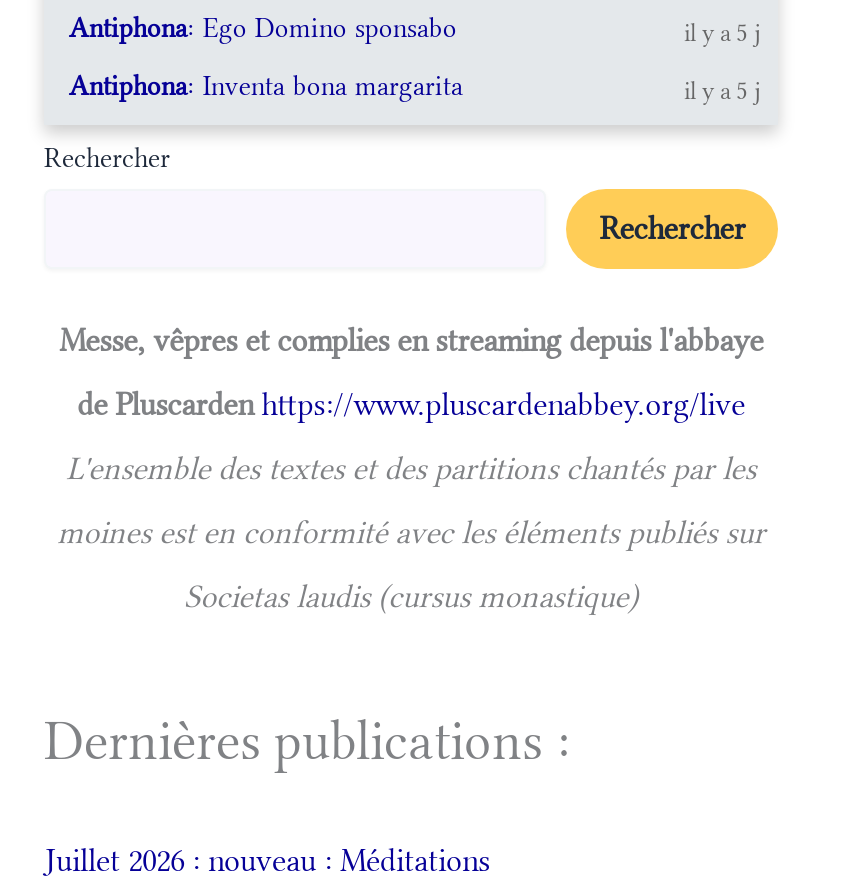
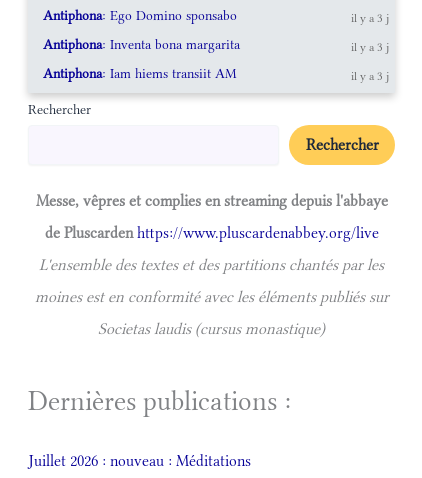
[684,19,760,47] il y a 5 j -> [351,11,389,25] il y a 3 j
[684,77,760,105] il y a 5 j -> [43,40,389,83] il y a 3 j | Antiphona: Iam hiems transiit AM | il y a 3 j

